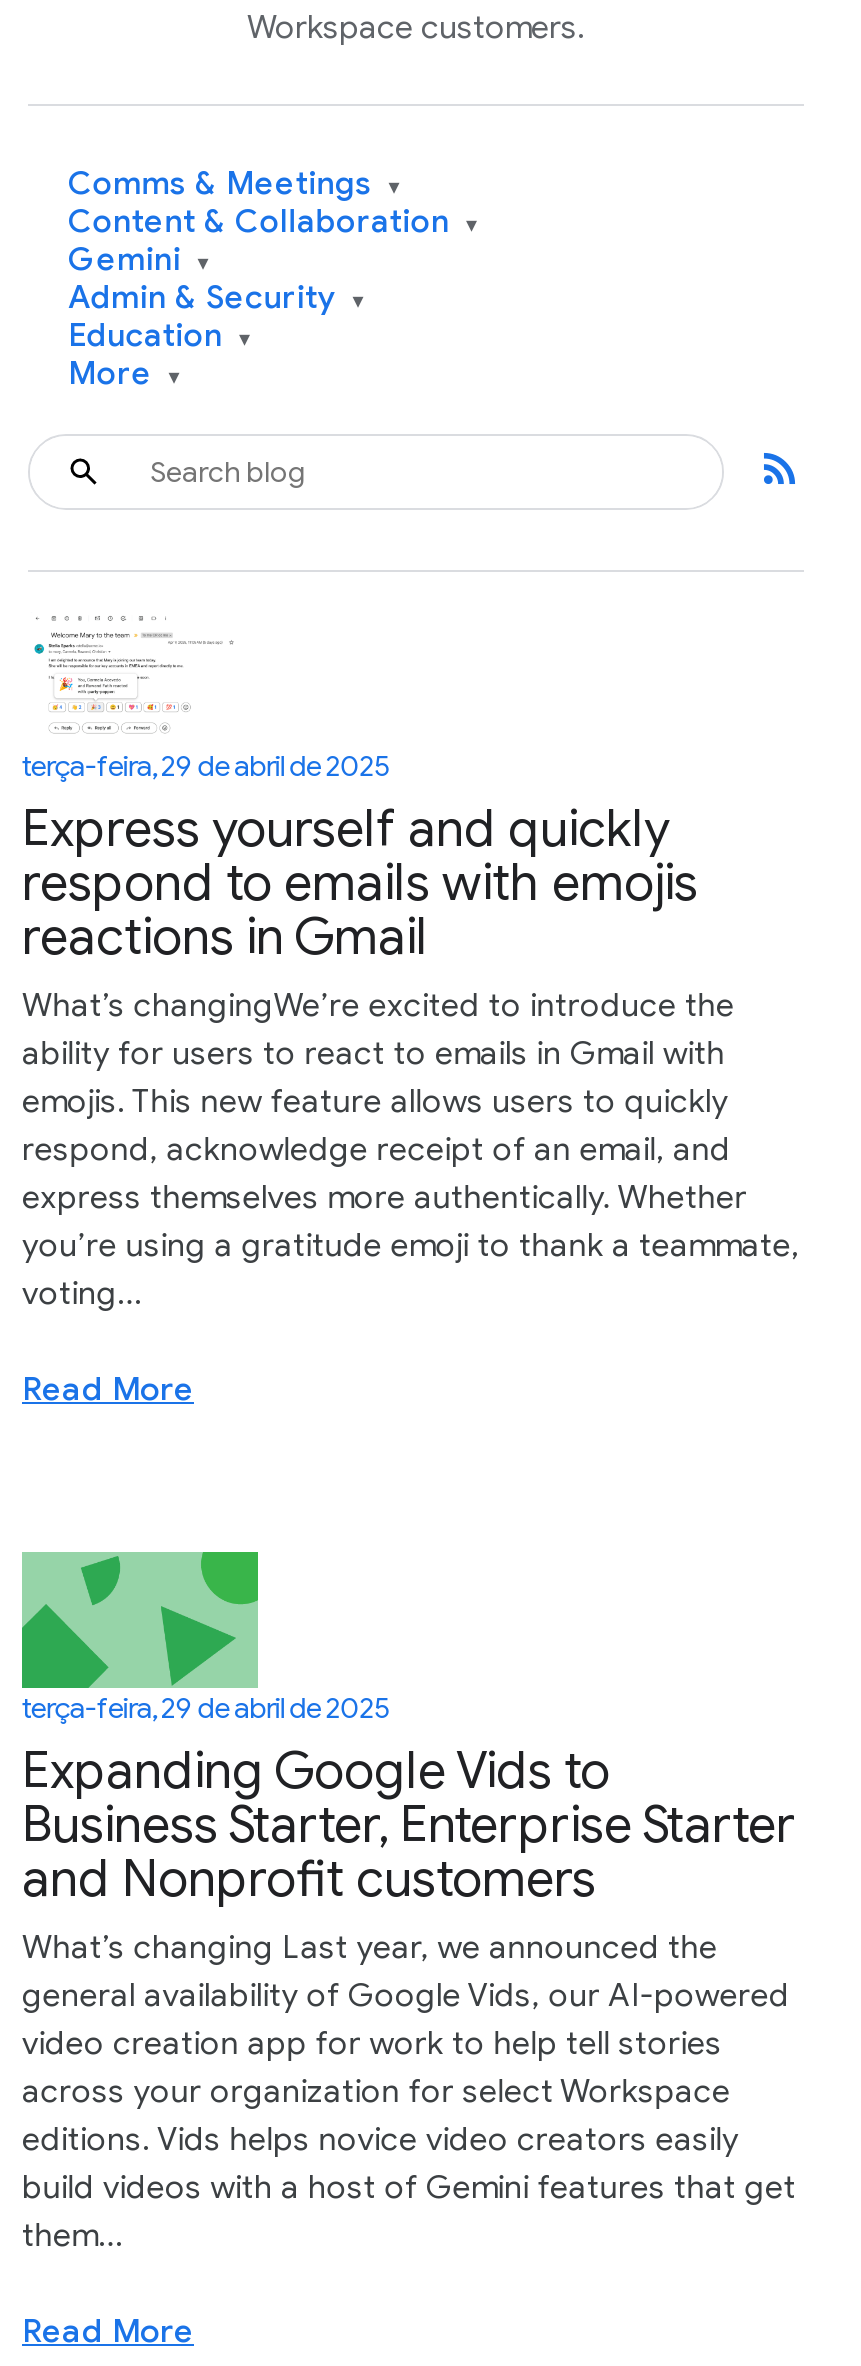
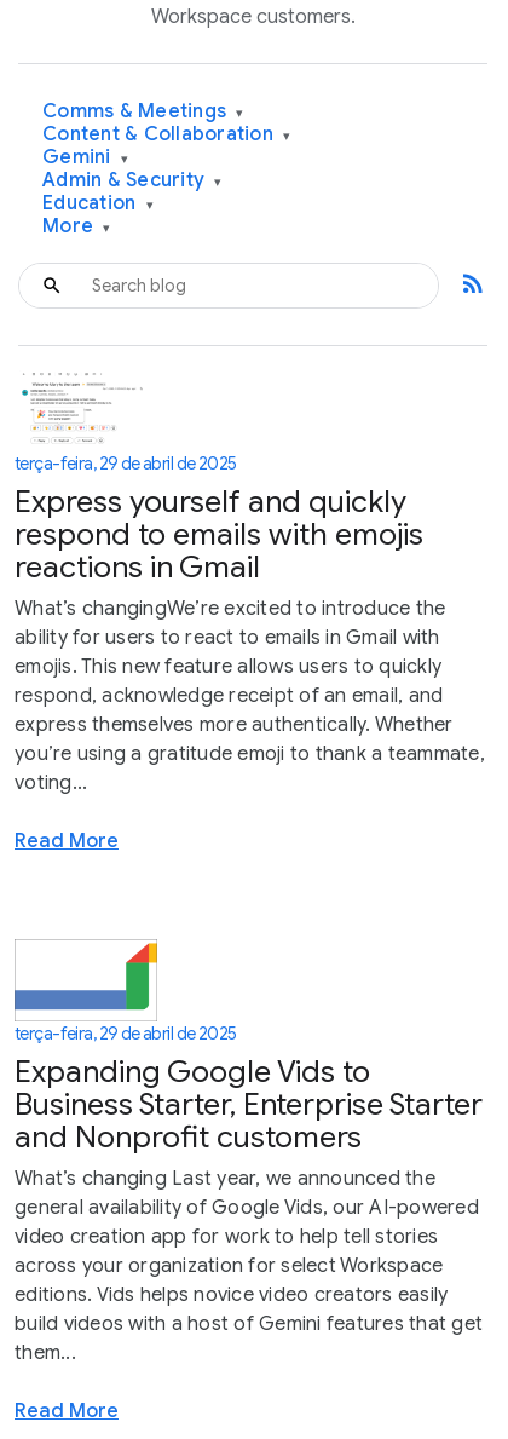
[20,1550,260,1684] [image] -> [13,939,158,1019] [image]

